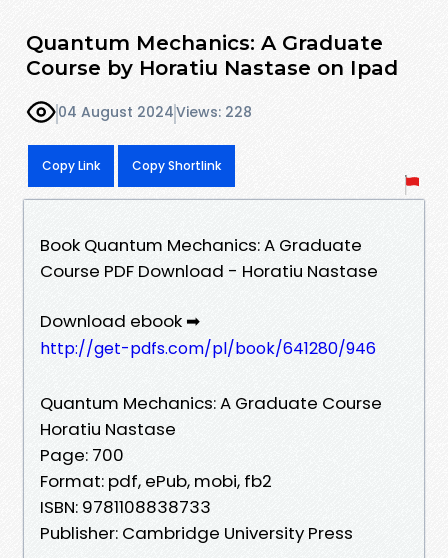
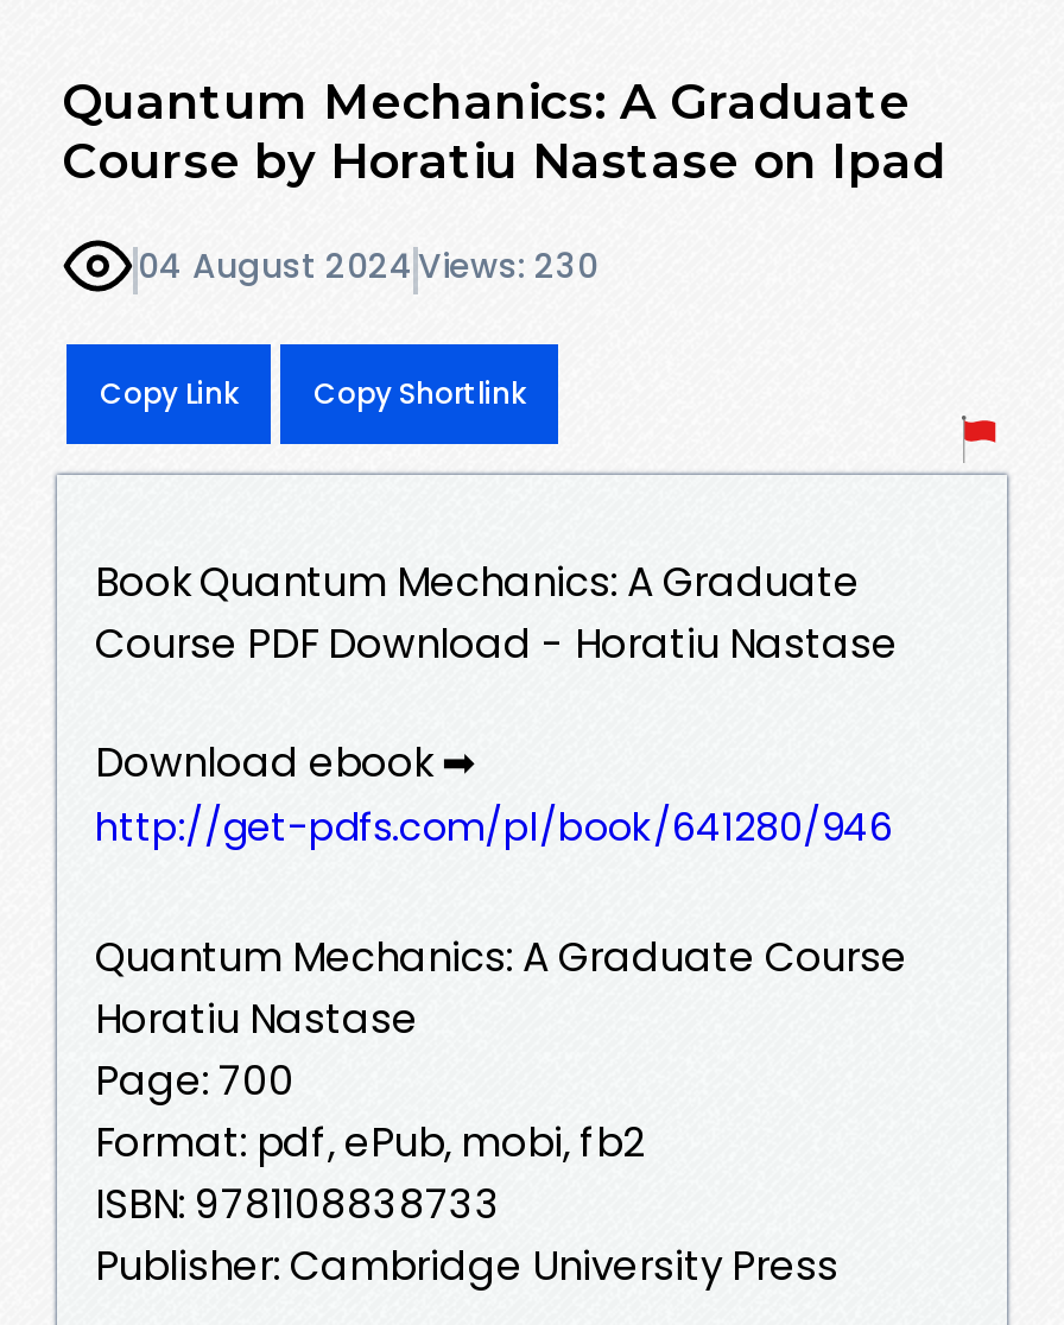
[58,102,252,122] 04 August 2024 Views: 228 -> [138,243,598,291] 04 August 2024 Views: 230

